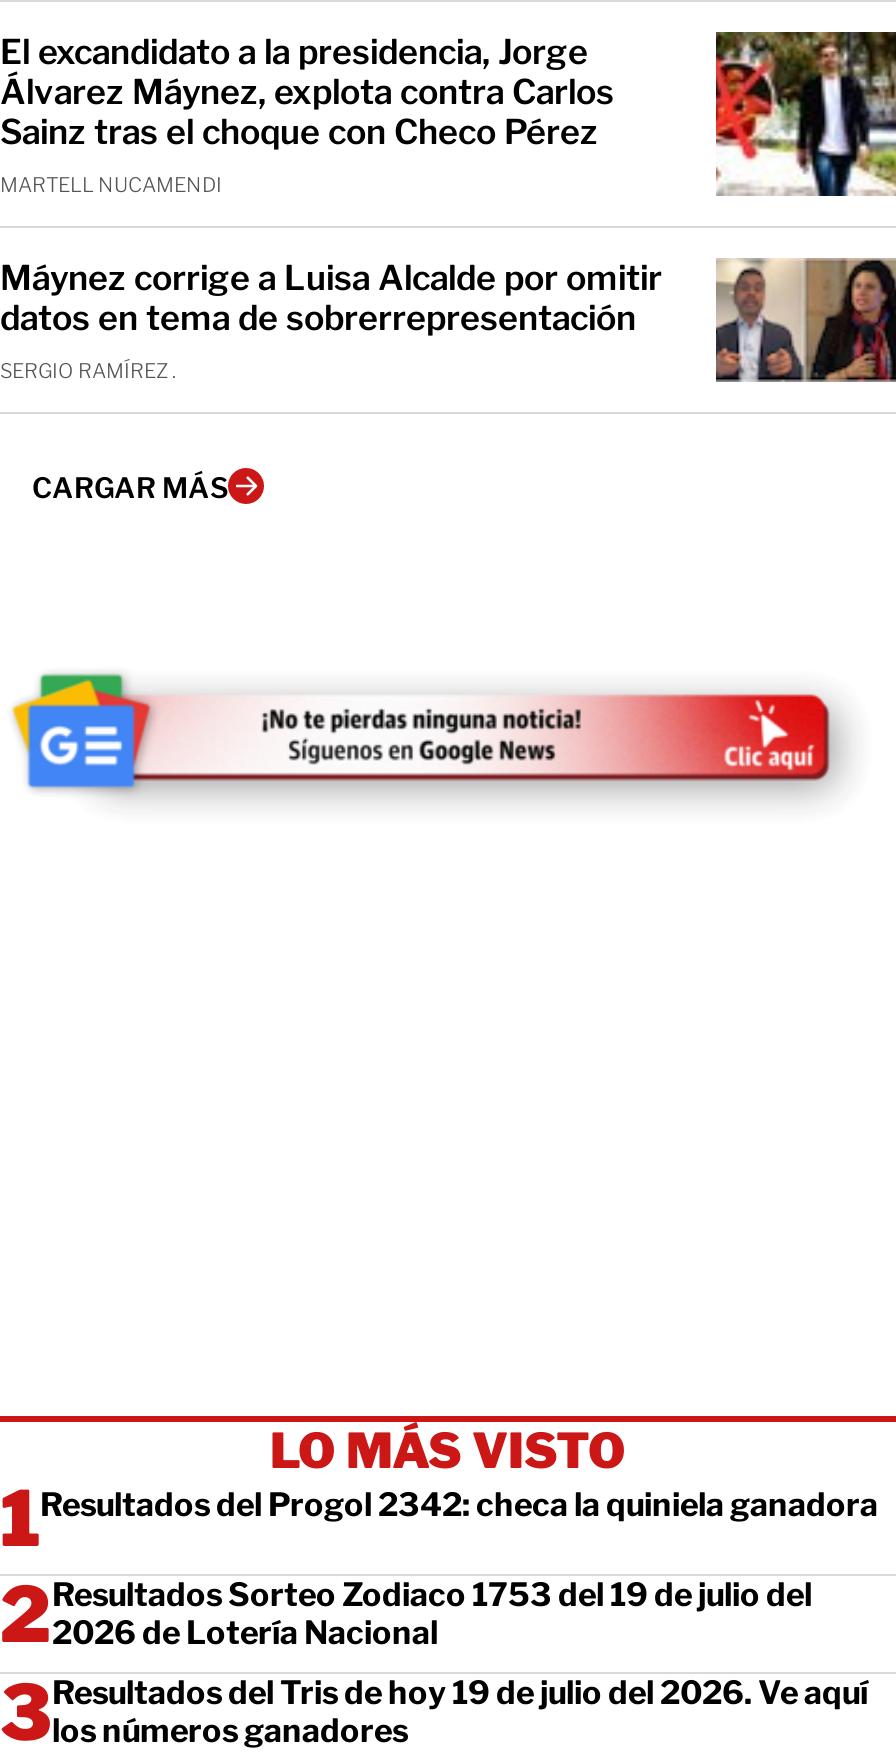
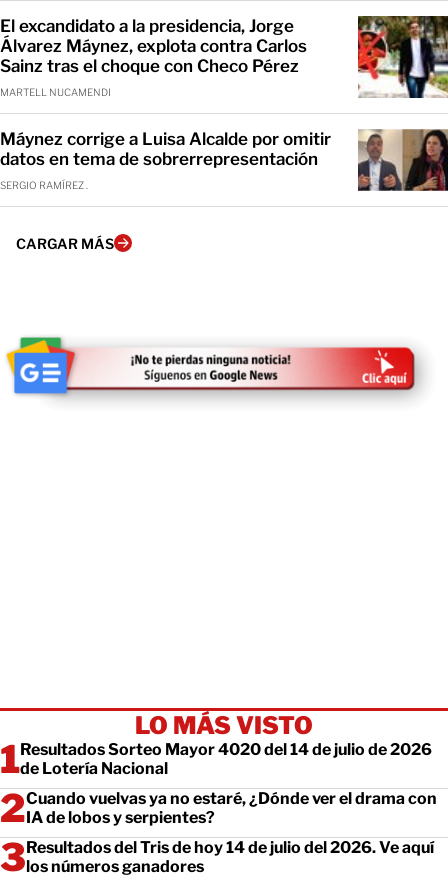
[40,1486,878,1524] Resultados del Progol 2342: checa la quiniela ganadora -> [20,740,432,778] Resultados Sorteo Mayor 4020 del 14 de julio de 2026 | de Lotería Nacional
[52,1576,812,1652] Resultados Sorteo Zodiaco 1753 del 19 de julio del | 2026 de Lotería Nacional -> [26,789,437,827] Cuando vuelvas ya no estaré, ¿Dónde ver el drama con | IA de lobos y serpientes?
[52,1674,868,1712] Resultados del Tris de hoy 19 de julio del 2026. Ve aquí -> [26,838,434,857] Resultados del Tris de hoy 14 de julio del 2026. Ve aquí

